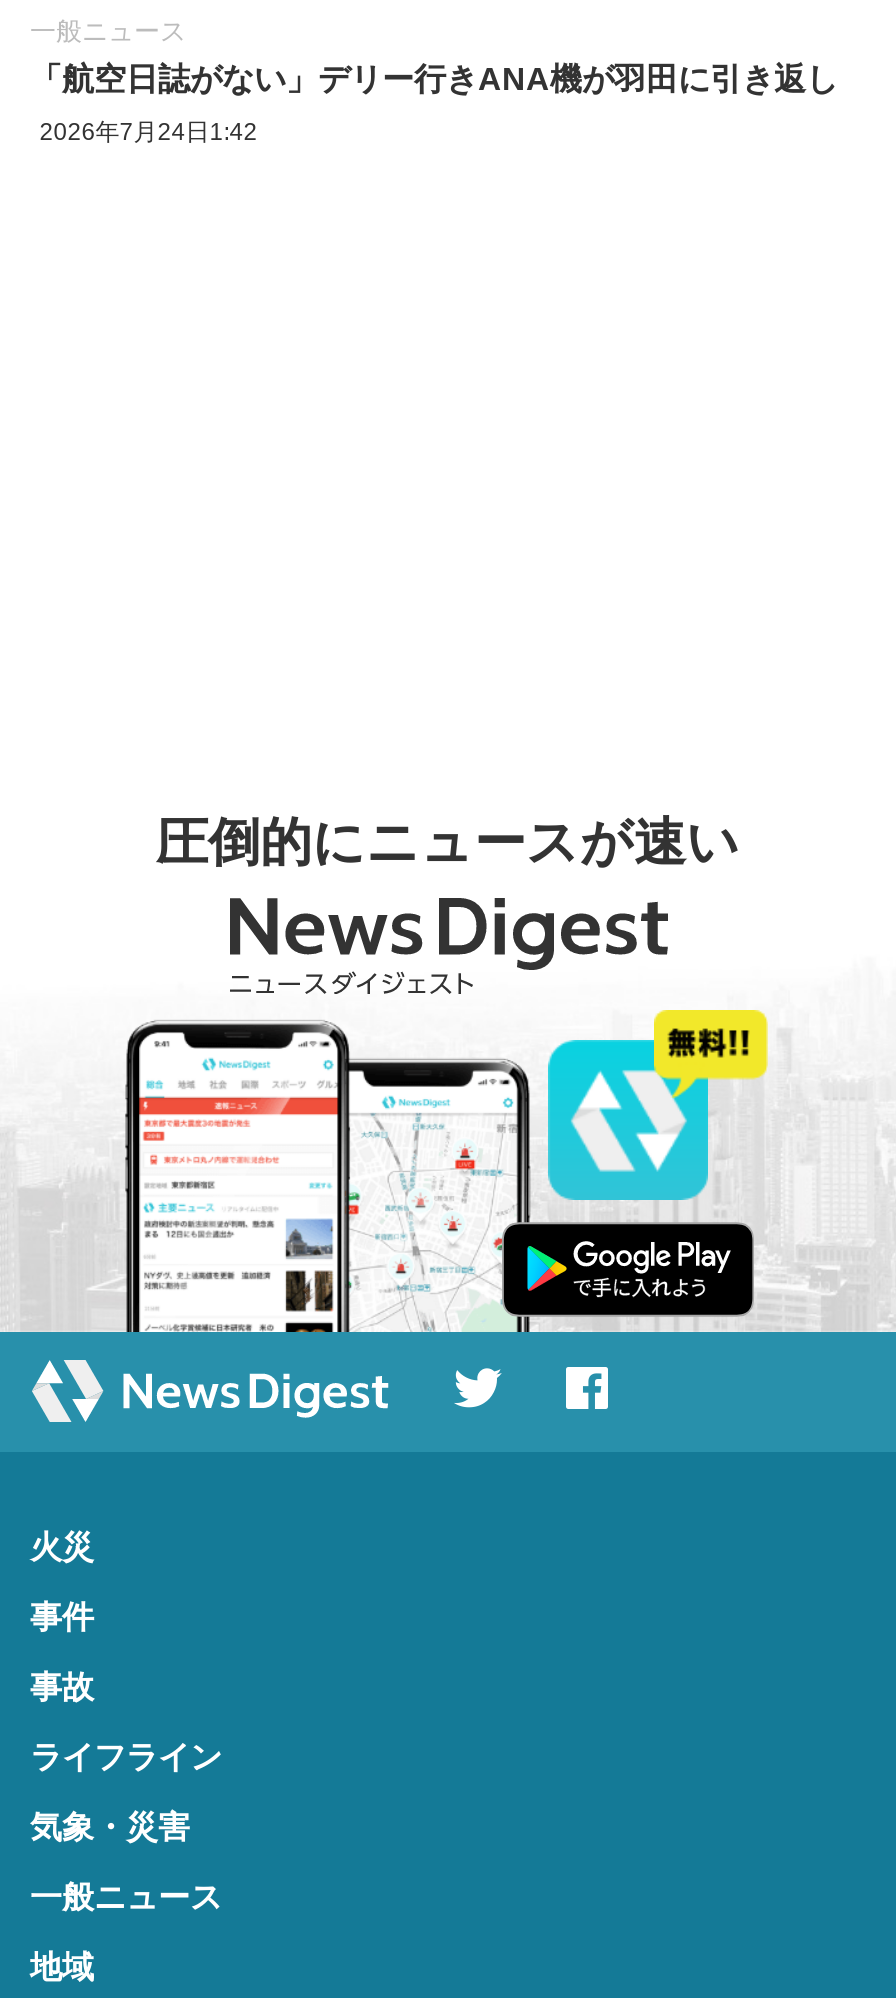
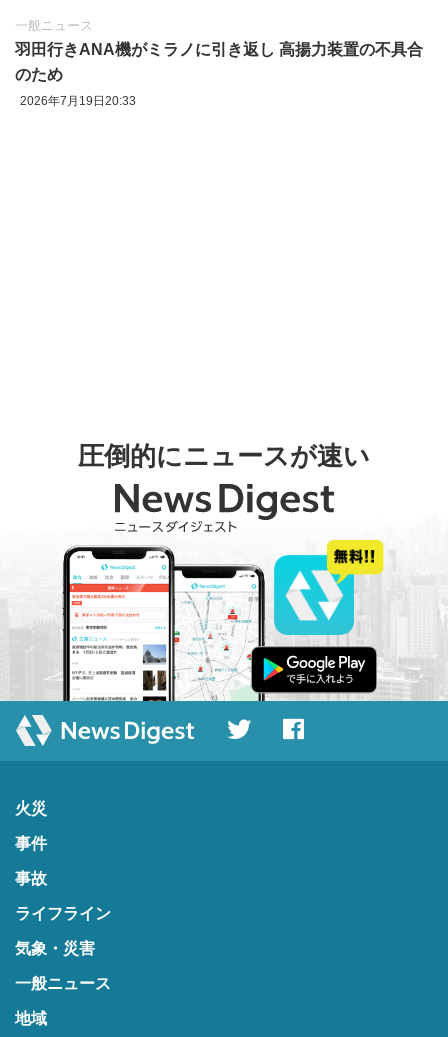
[30,62,838,145] 「航空日誌がない」デリー行きANA機が羽田に引き返し | 2026年7月24日1:42 -> [15,41,423,108] 羽田行きANA機がミラノに引き返し 高揚力装置の不具合 | のため | 2026年7月19日20:33

